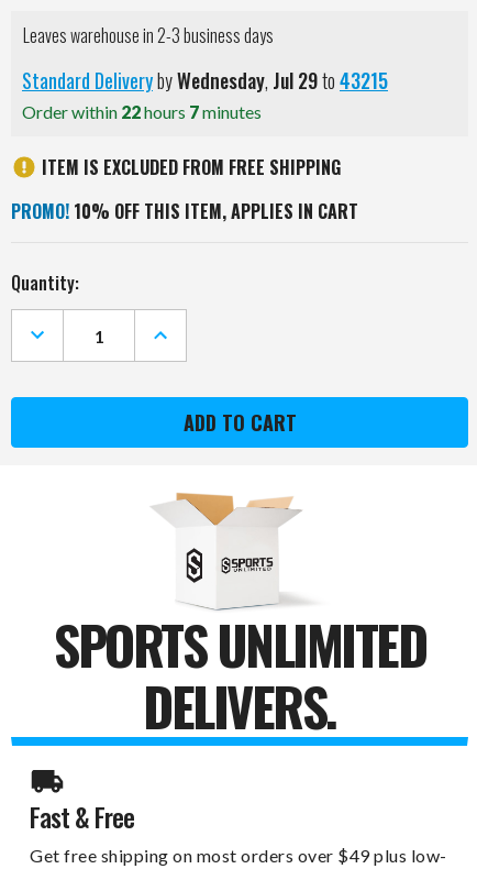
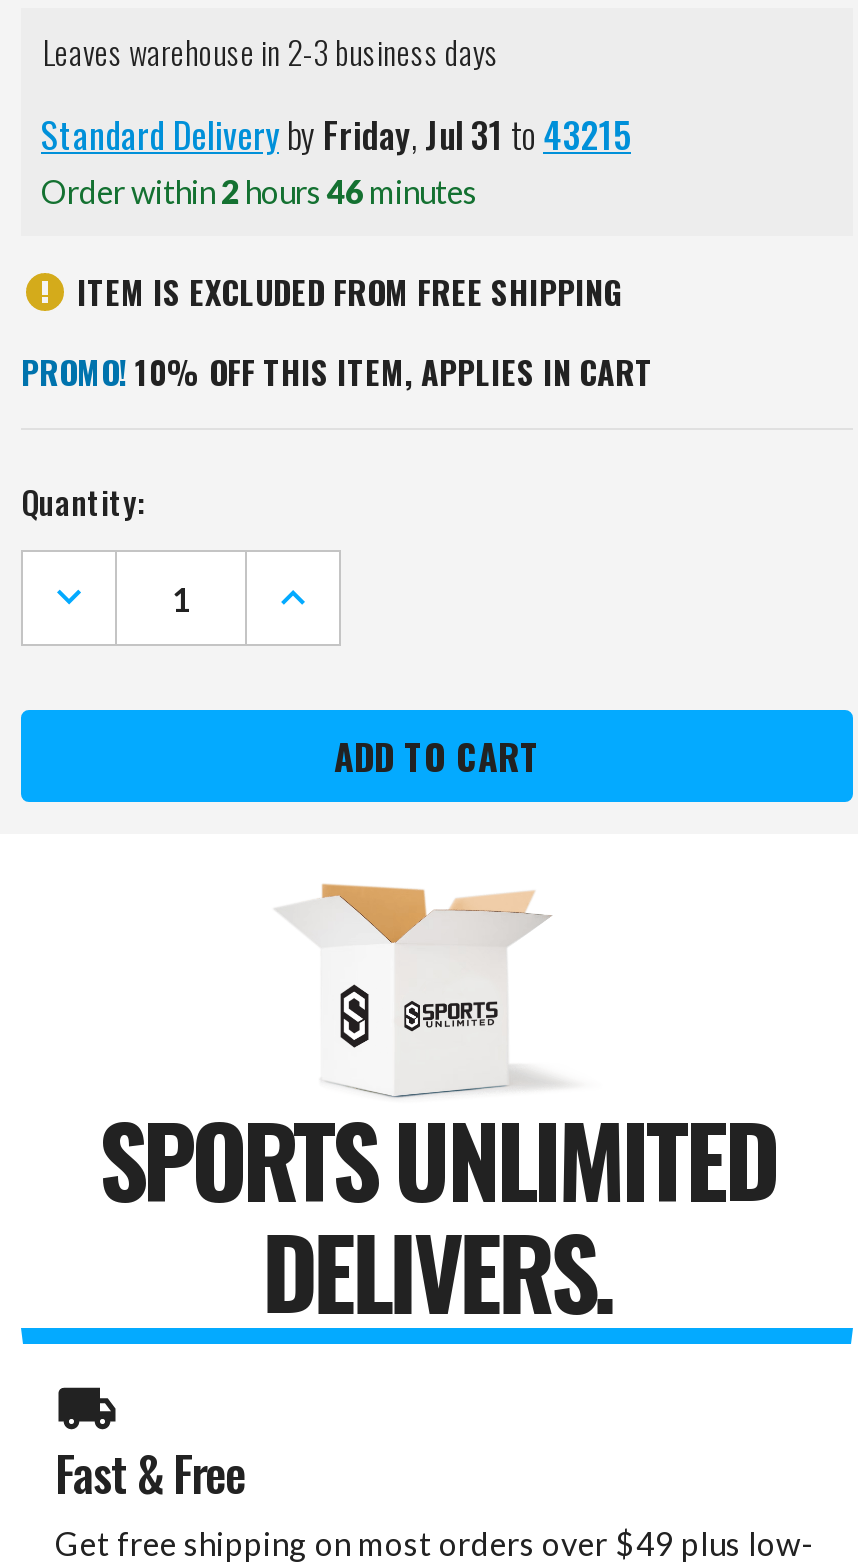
[22,66,388,95] Standard Delivery by Wednesday, Jul 29 to 43215 -> [41,108,631,160] Standard Delivery by Friday, Jul 31 to 43215
[22,101,262,122] Order within 22 hours 7 minutes -> [41,172,477,210] Order within 2 hours 46 minutes

